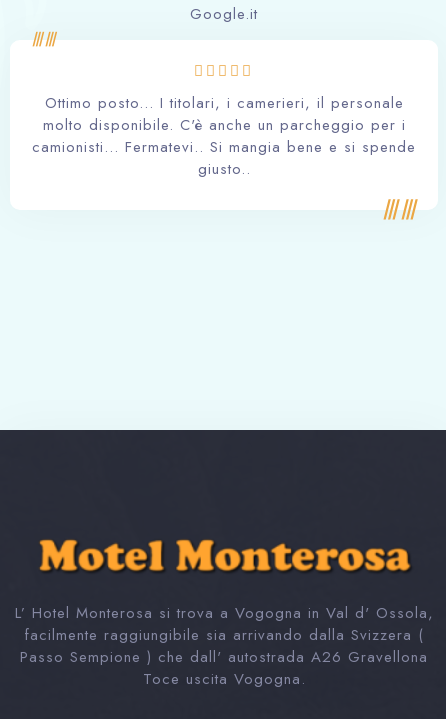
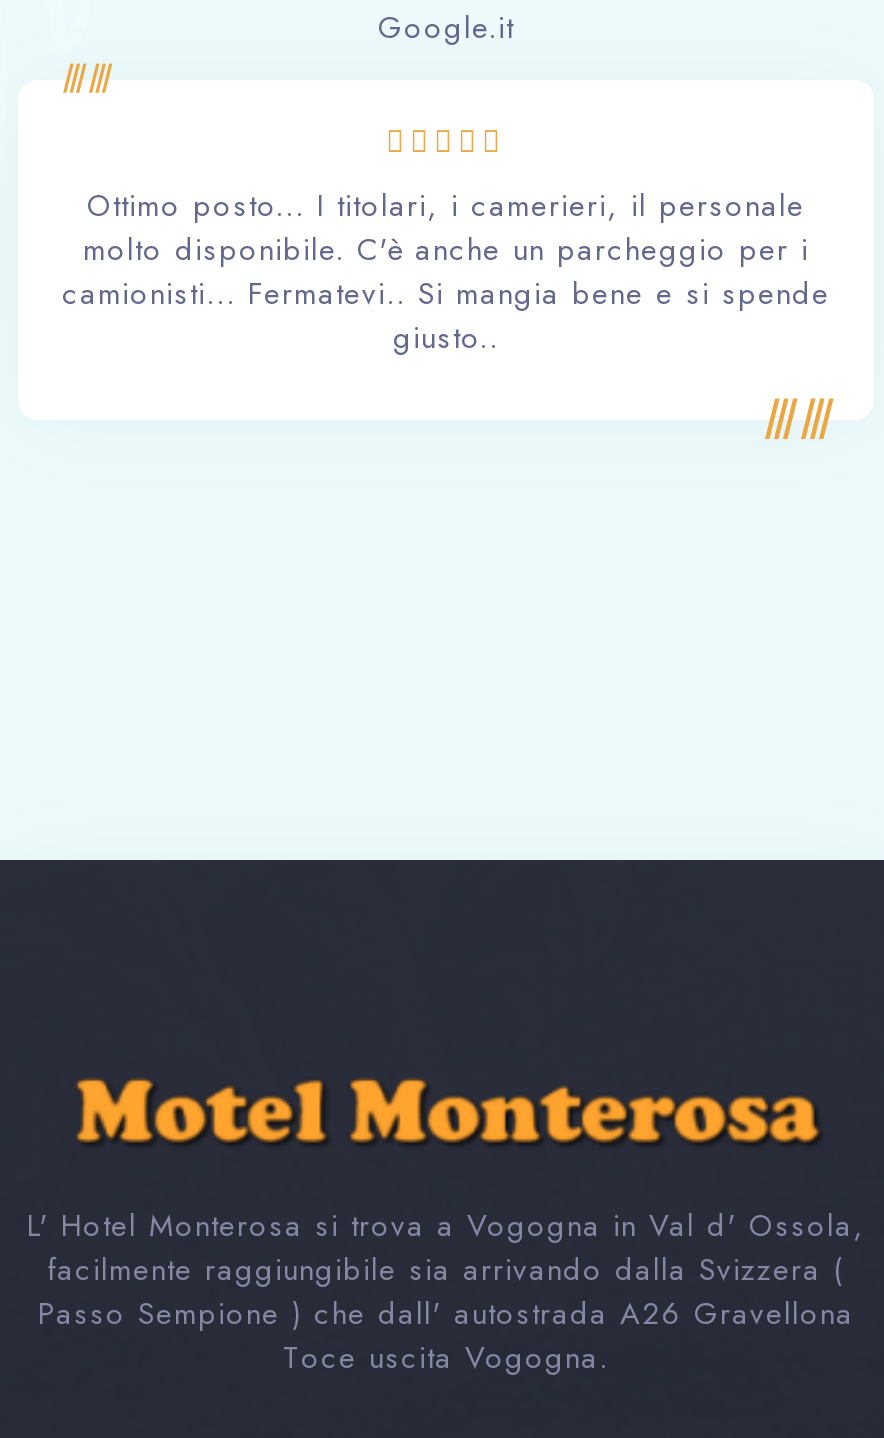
[14,602,433,624] L’ Hotel Monterosa si trova a Vogogna in Val d' Ossola, -> [27,1205,865,1249] L' Hotel Monterosa si trova a Vogogna in Val d' Ossola,

